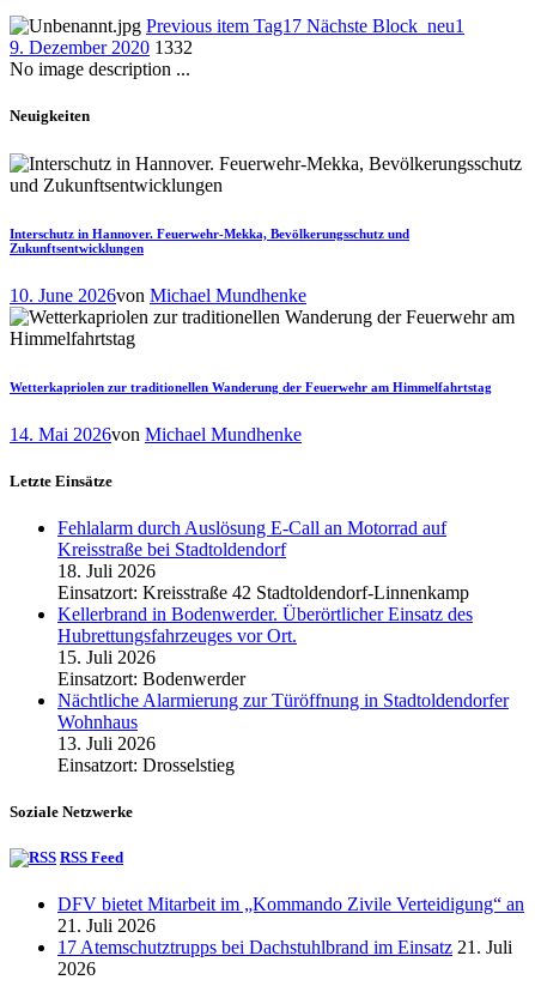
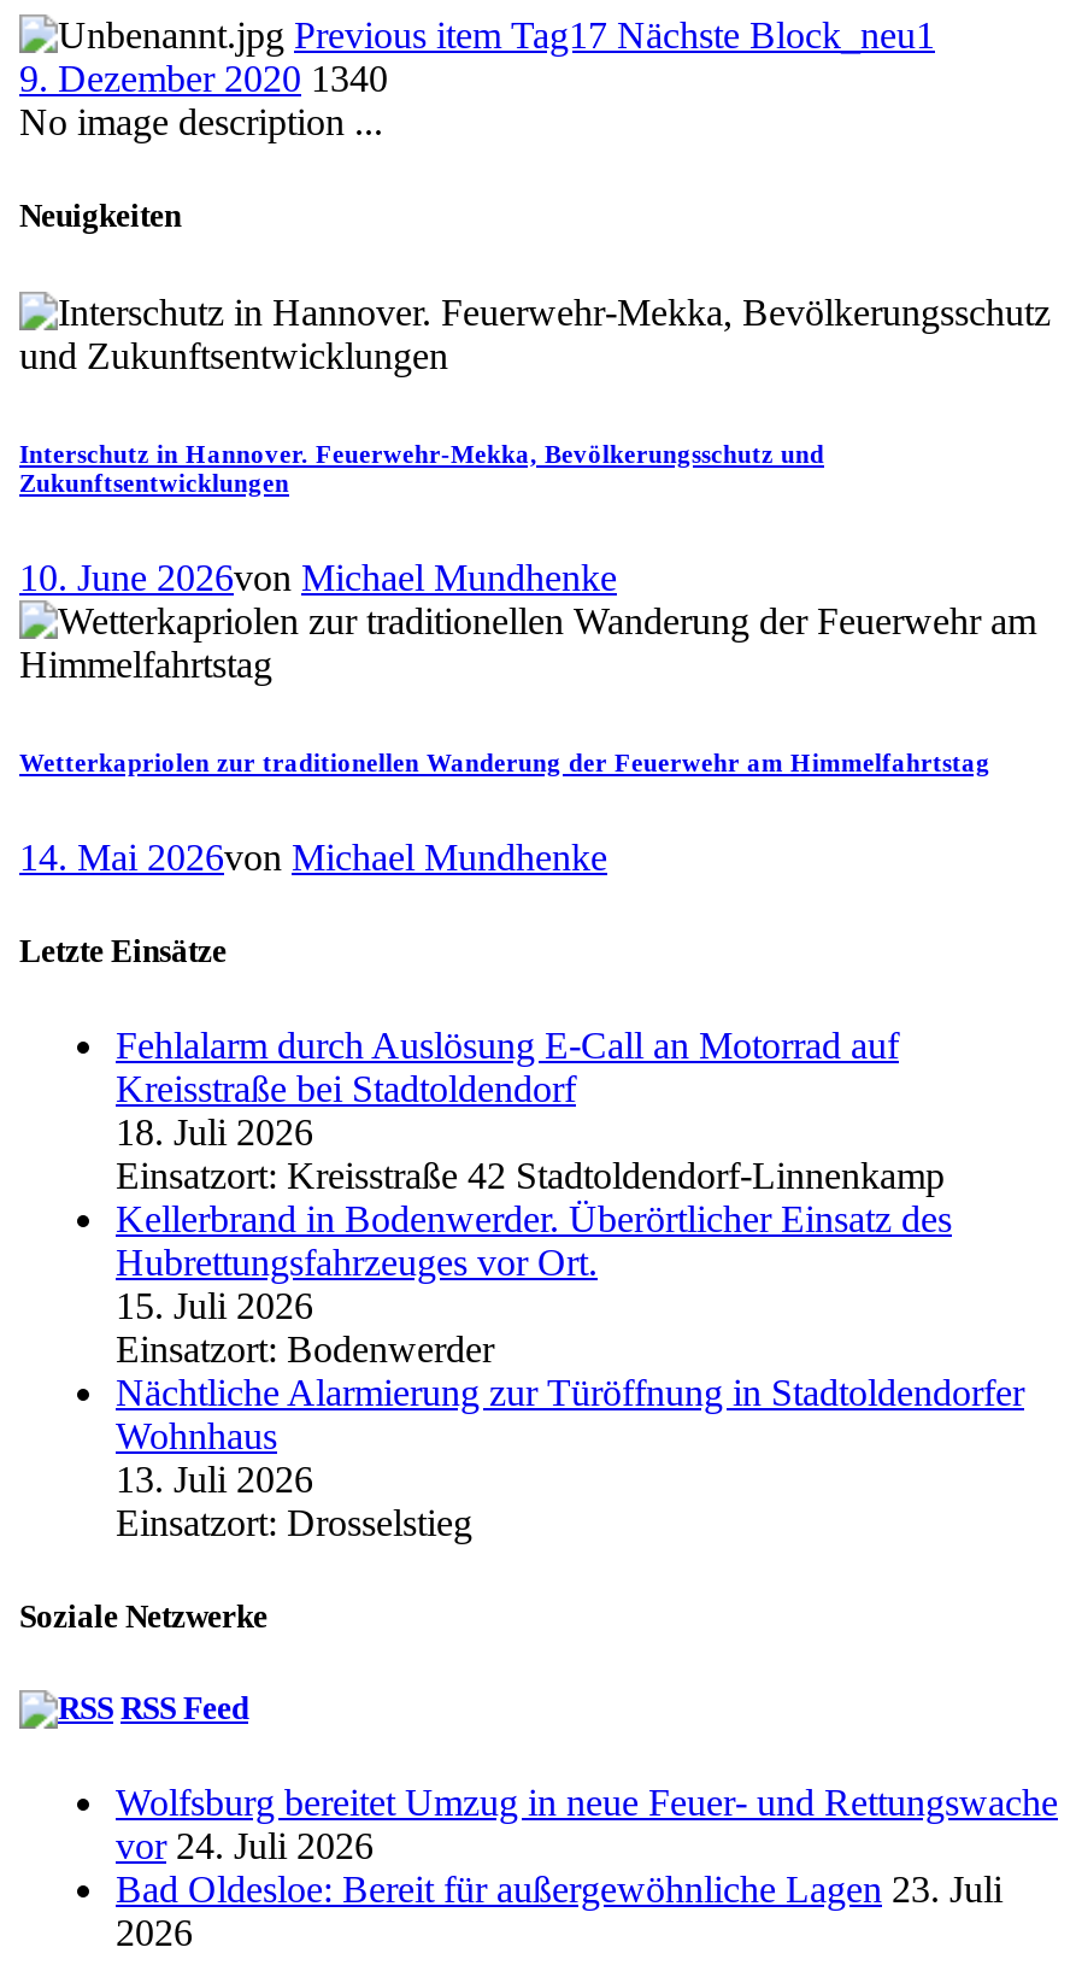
[10,37,193,58] 9. Dezember 2020 1332 -> [19,59,388,100] 9. Dezember 2020 1340
[57,894,524,958] DFV bietet Mitarbeit im „Kommando Zivile Verteidigung“ an | 21. Juli 2026 | 17 Atemschutztrupps bei Dachstuhlbrand im Einsatz 21. Juli -> [116,1783,1058,1911] Wolfsburg bereitet Umzug in neue Feuer- und Rettungswache | vor 24. Juli 2026 | Bad Oldesloe: Bereit für außergewöhnliche Lagen 23. Juli

